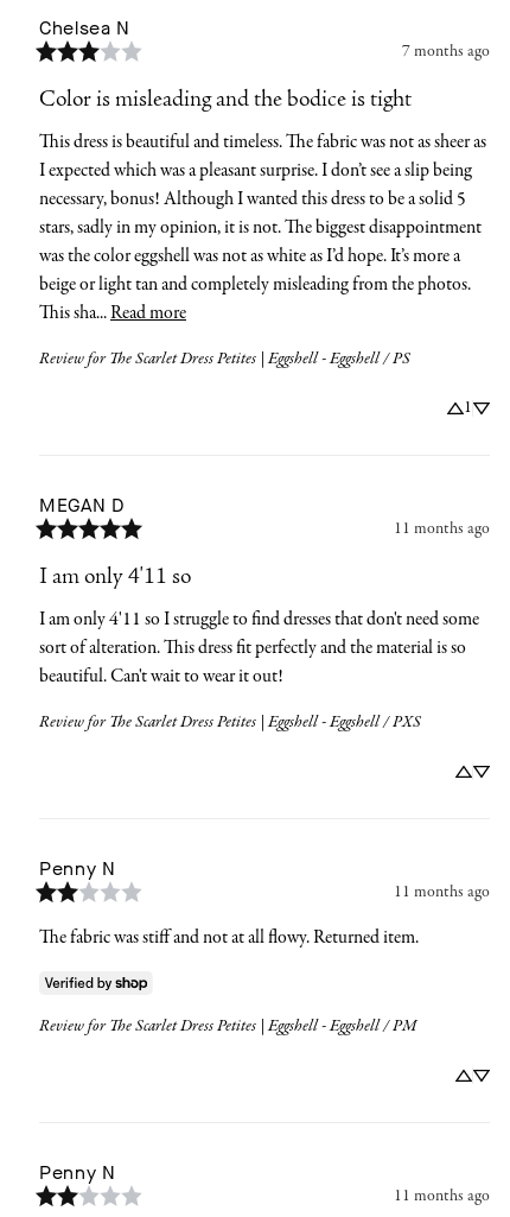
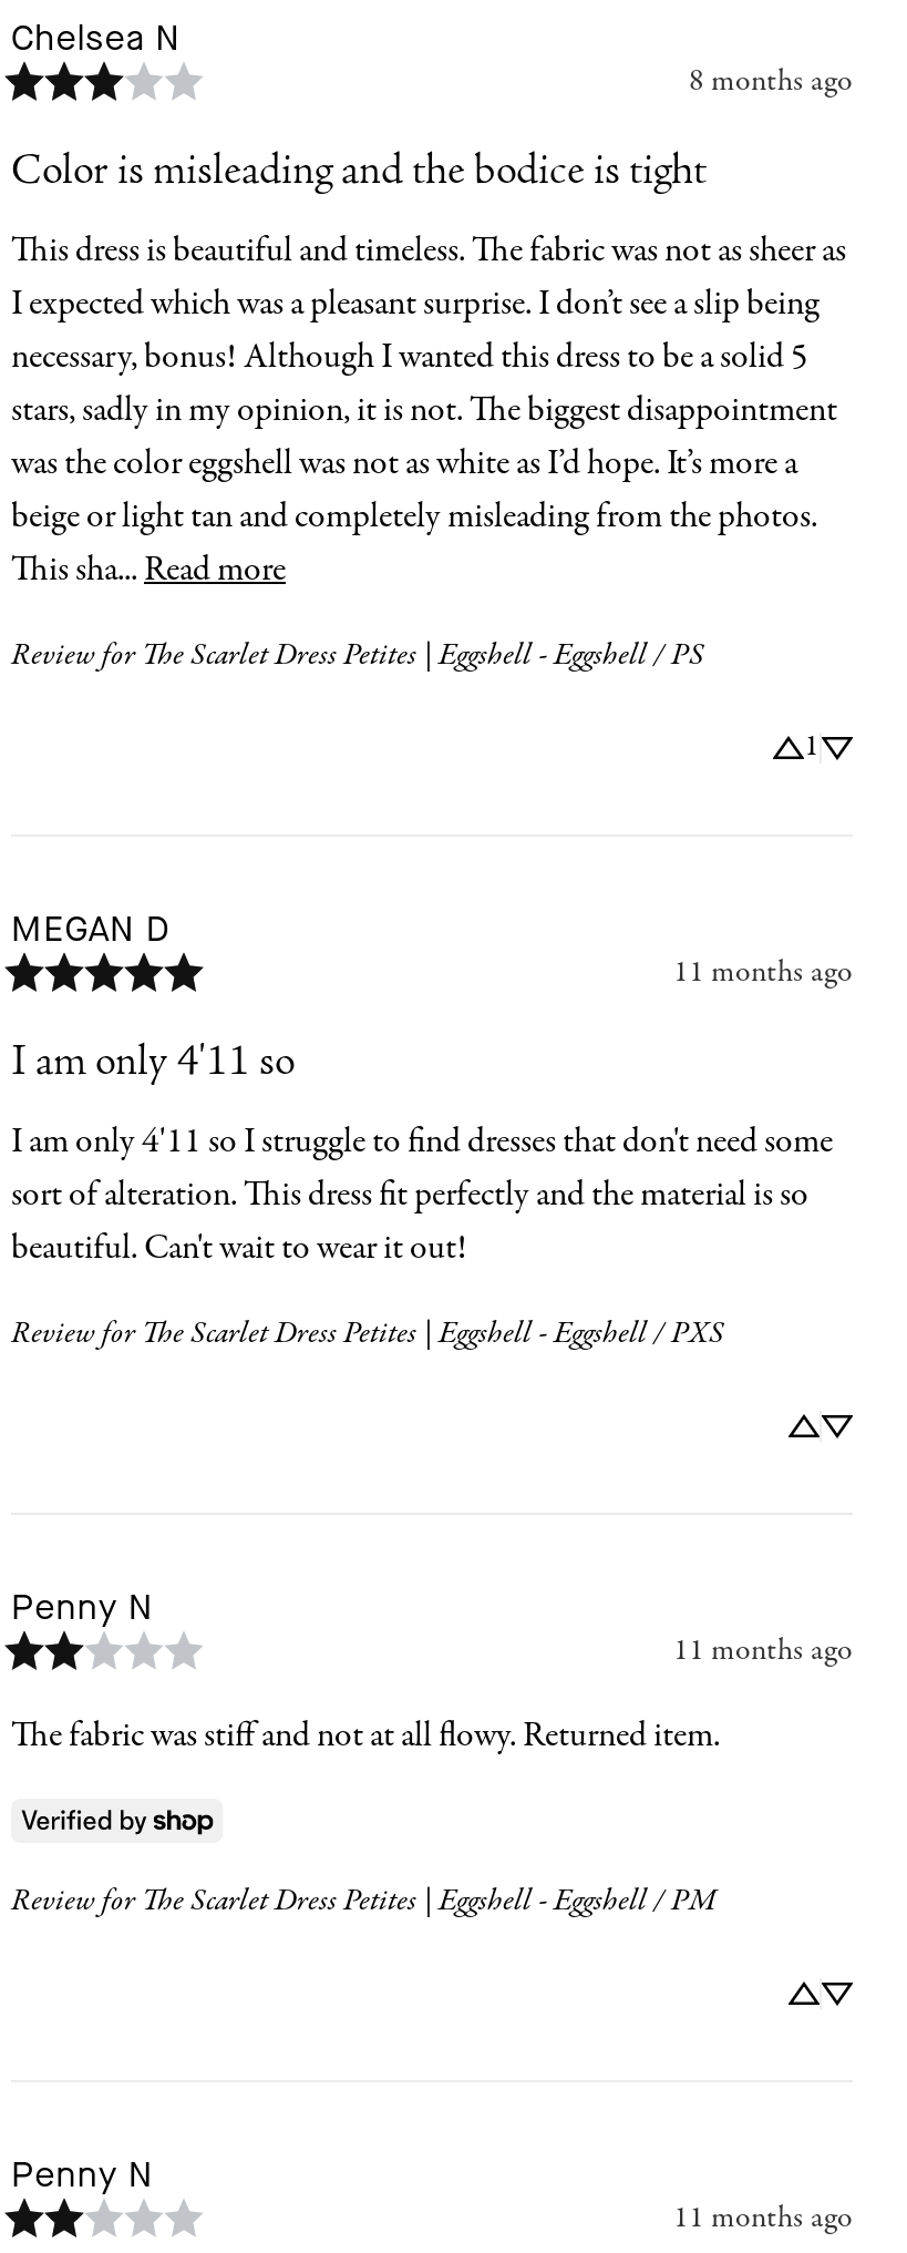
[402,40,490,63] 7 months ago -> [689,60,853,102] 8 months ago

